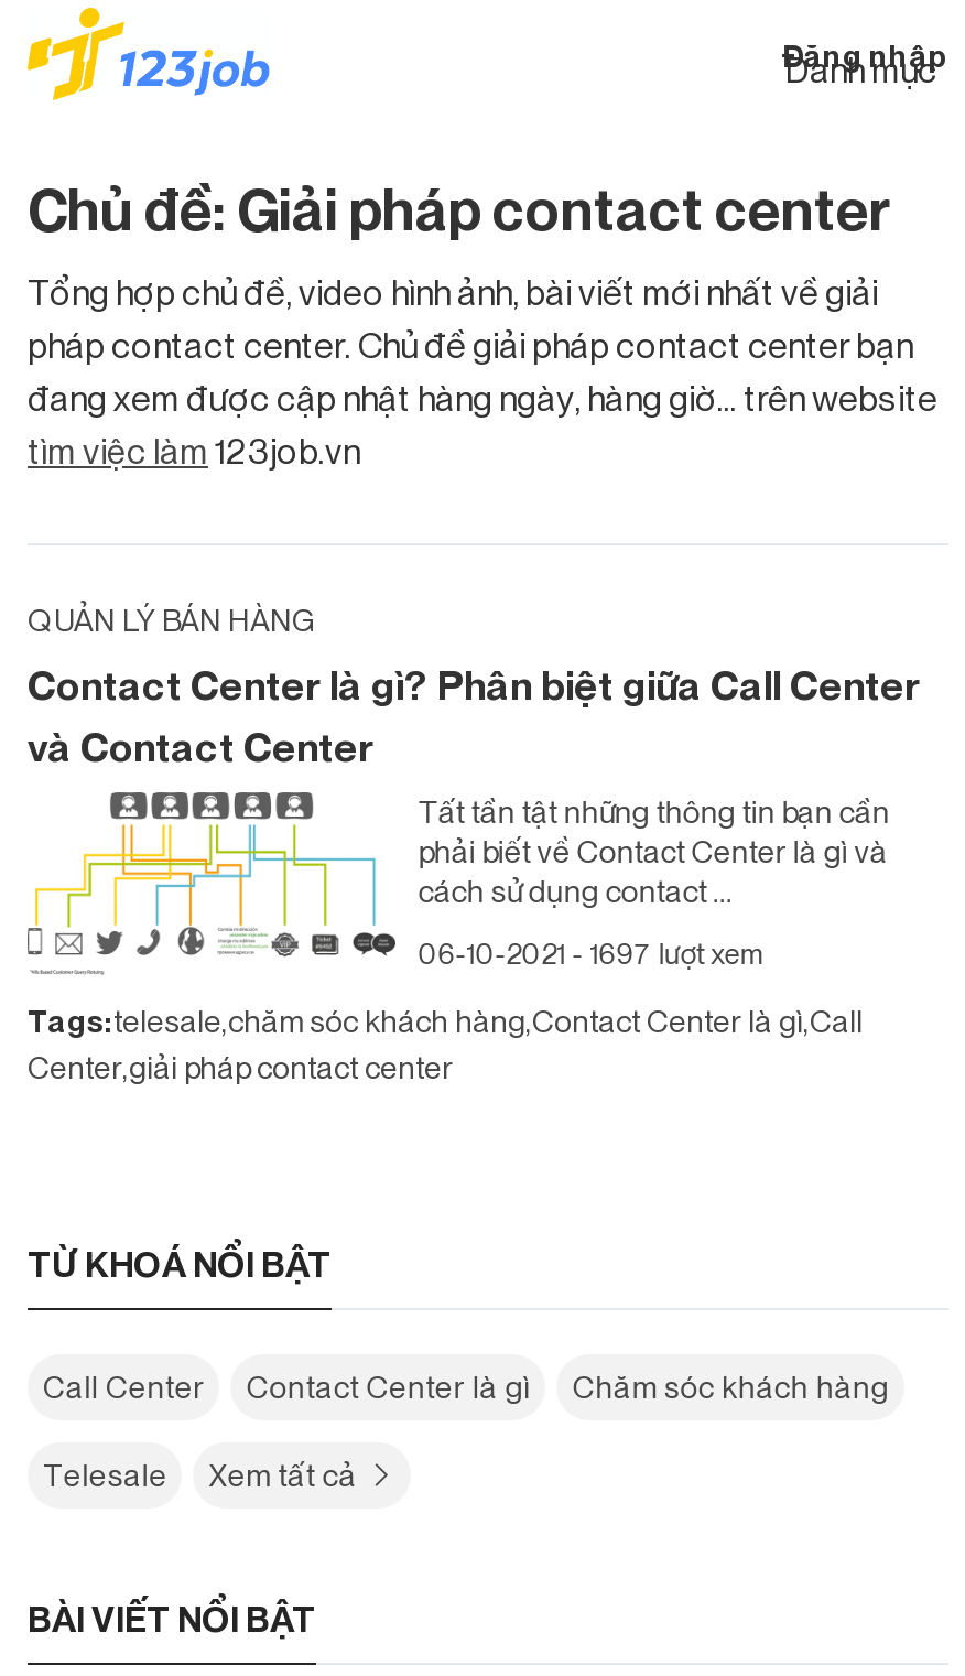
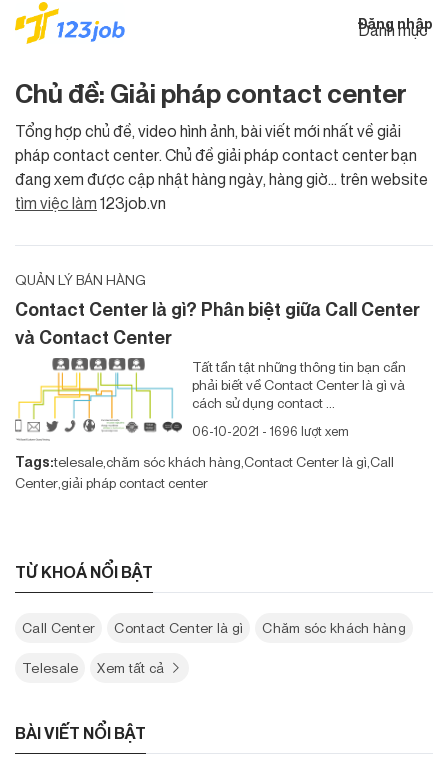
[418,933,764,975] 06-10-2021 - 1697 lượt xem -> [192,422,349,441] 06-10-2021 - 1696 lượt xem

